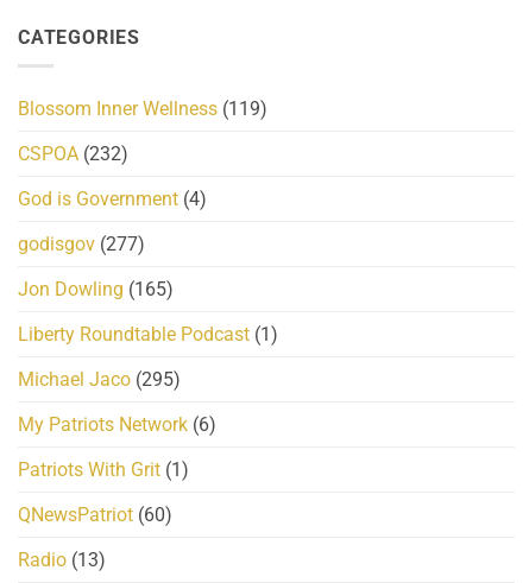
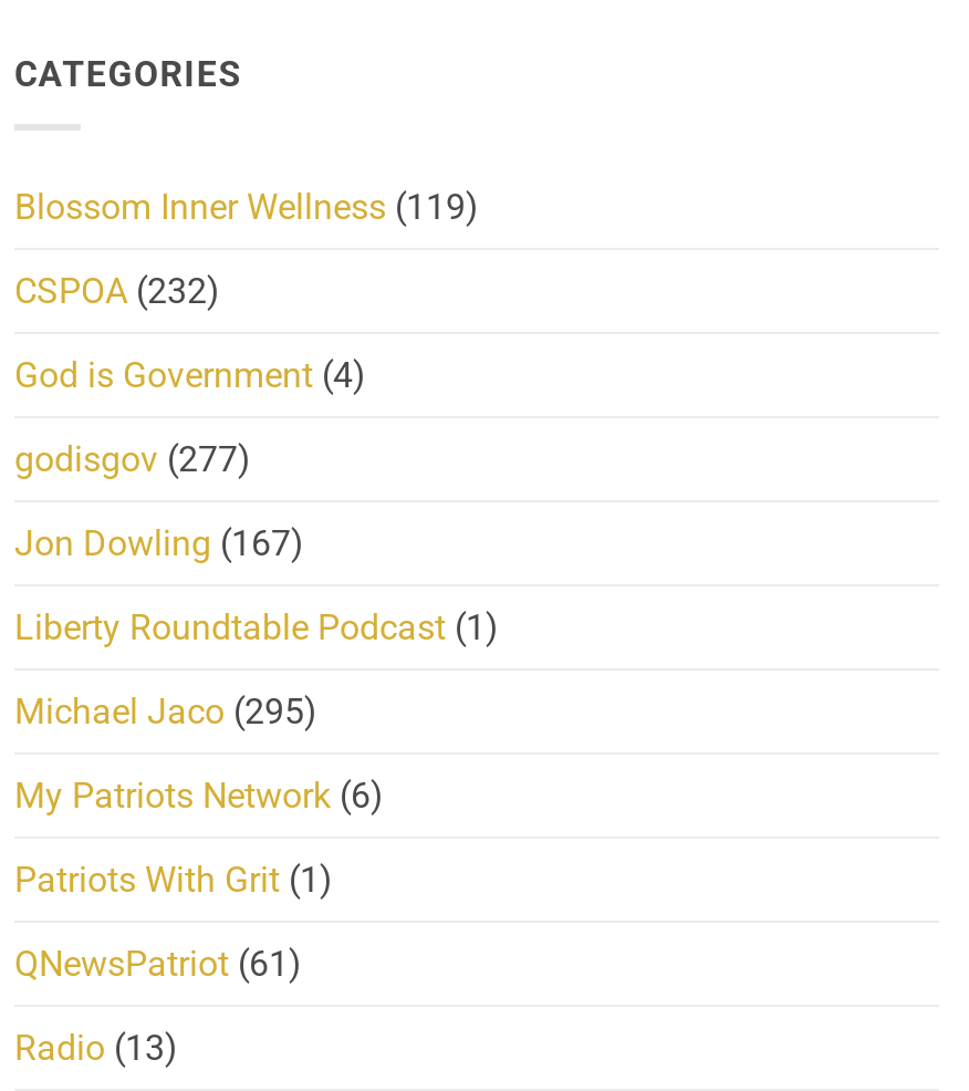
[18,278,174,301] Jon Dowling (165) -> [14,523,304,565] Jon Dowling (167)
[18,504,172,526] QNewsPatriot (60) -> [14,943,302,985] QNewsPatriot (61)

